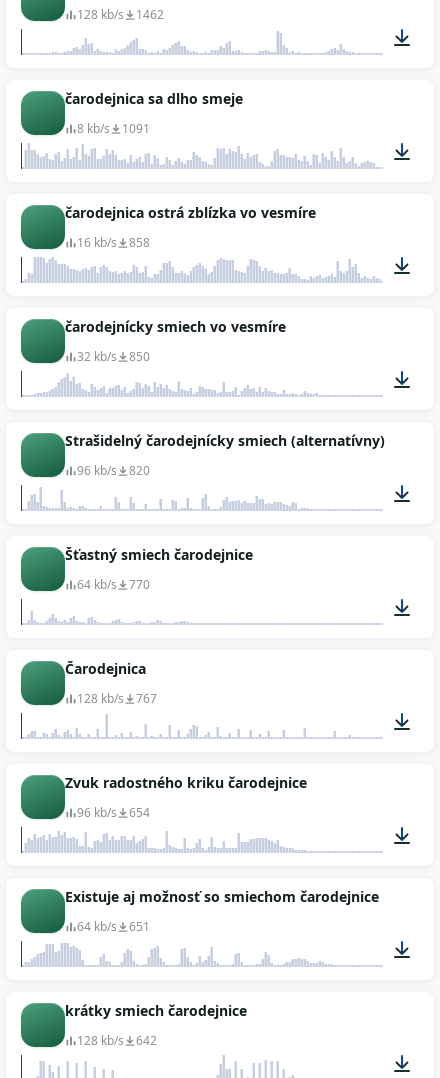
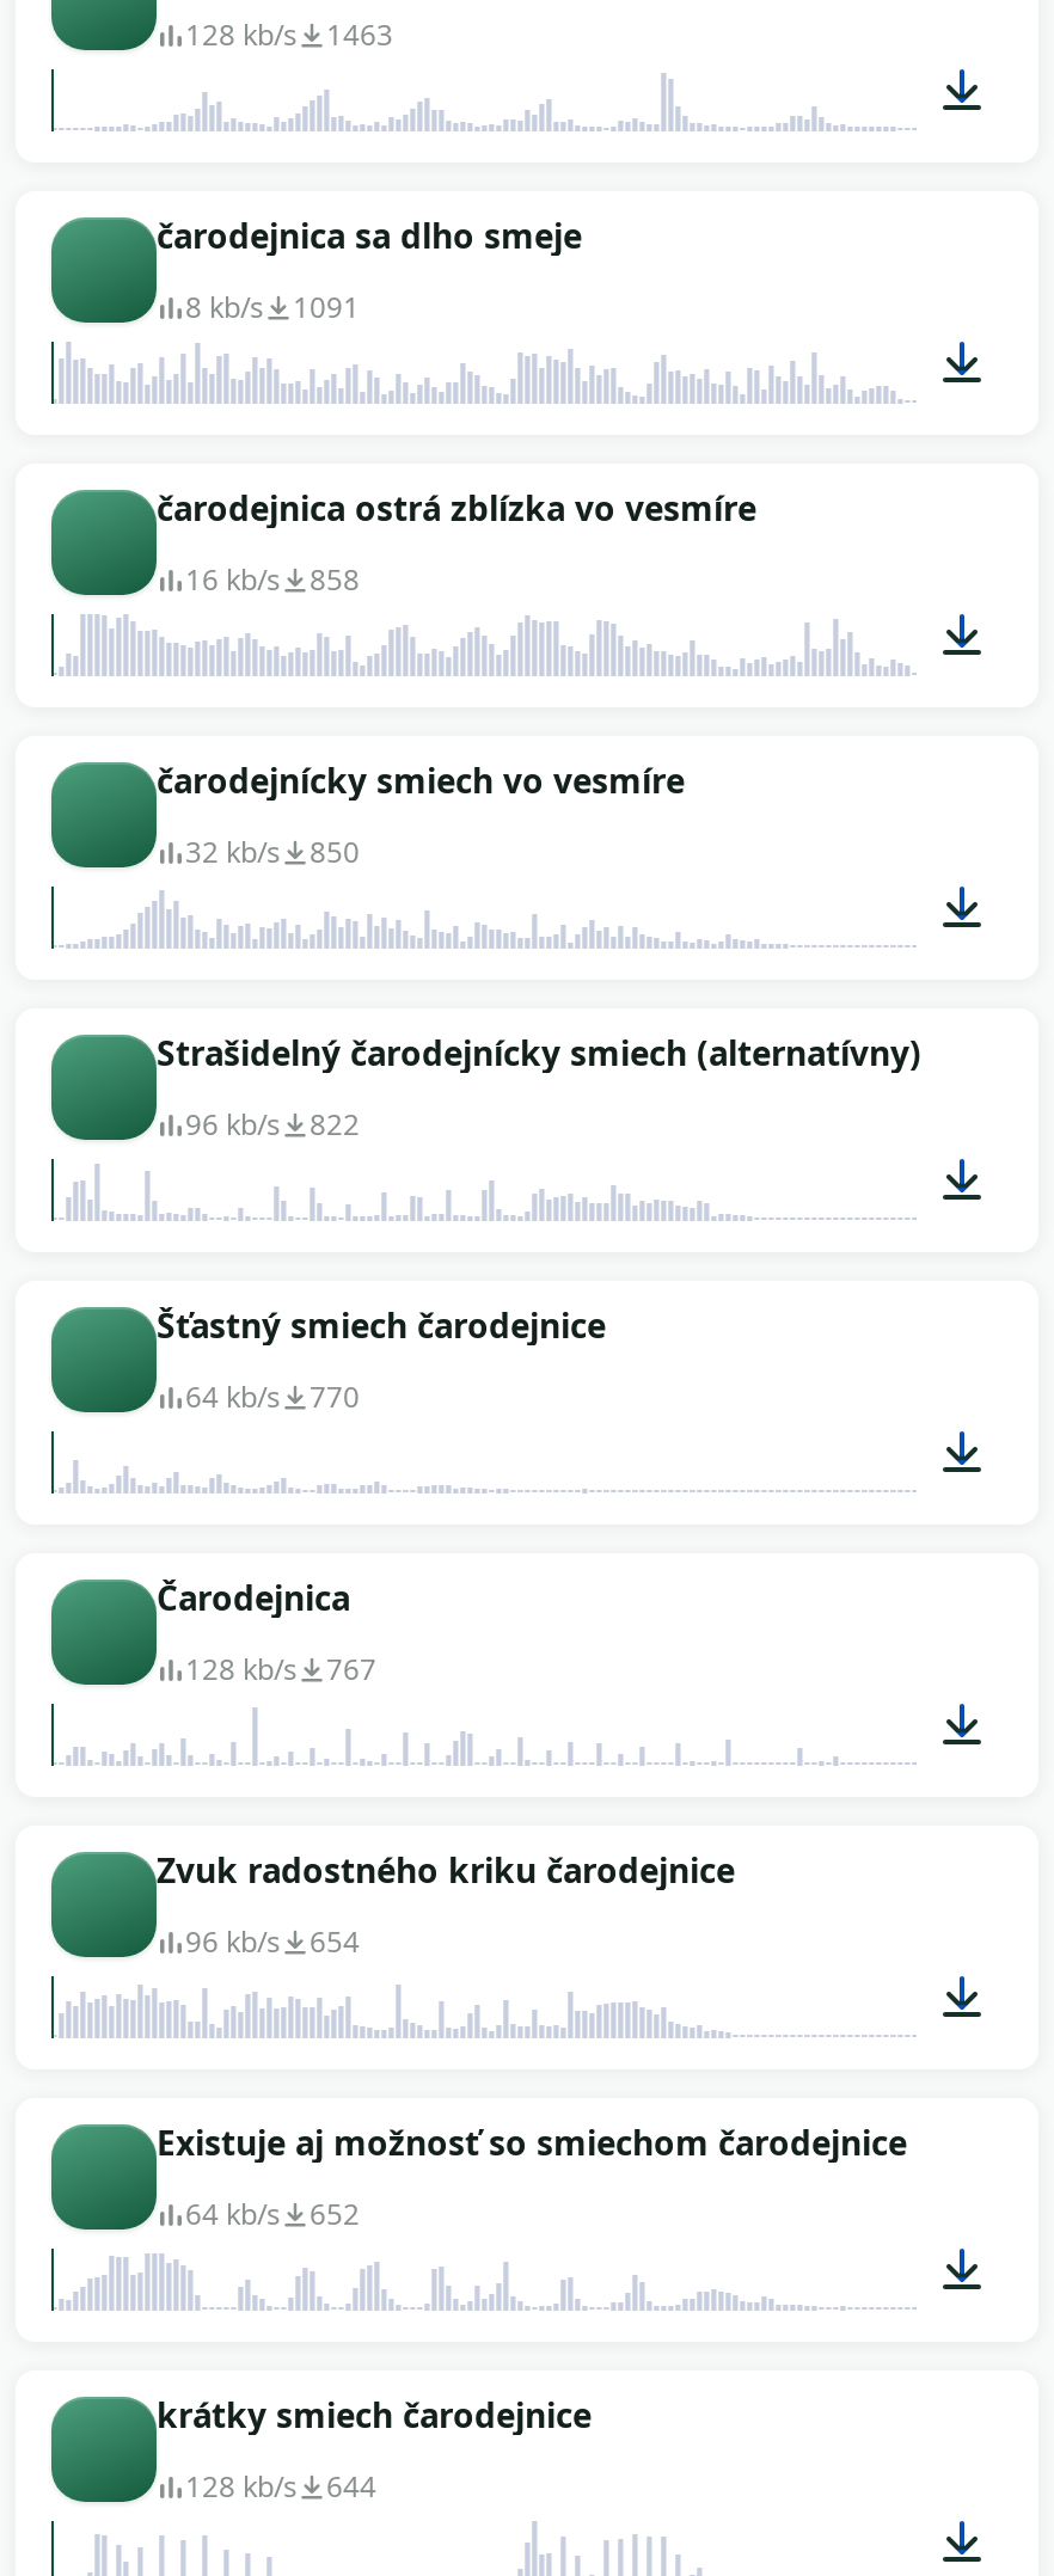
[77,6,164,23] 128 kb/s 1462 -> [185,14,393,55] 128 kb/s 1463
[77,462,150,479] 96 kb/s 820 -> [185,1104,360,1145] 96 kb/s 822
[77,918,150,935] 64 kb/s 651 -> [185,2194,360,2234] 64 kb/s 652
[77,1032,157,1049] 128 kb/s 642 -> [185,2466,376,2507] 128 kb/s 644

